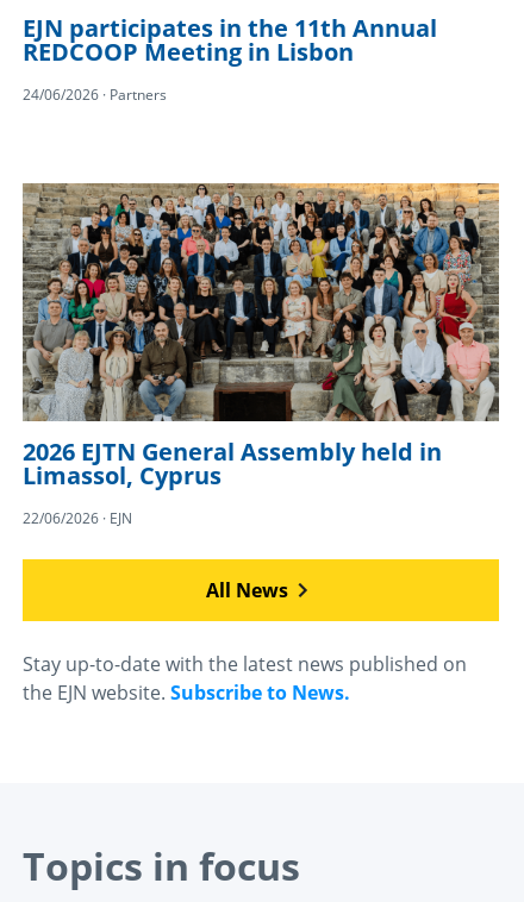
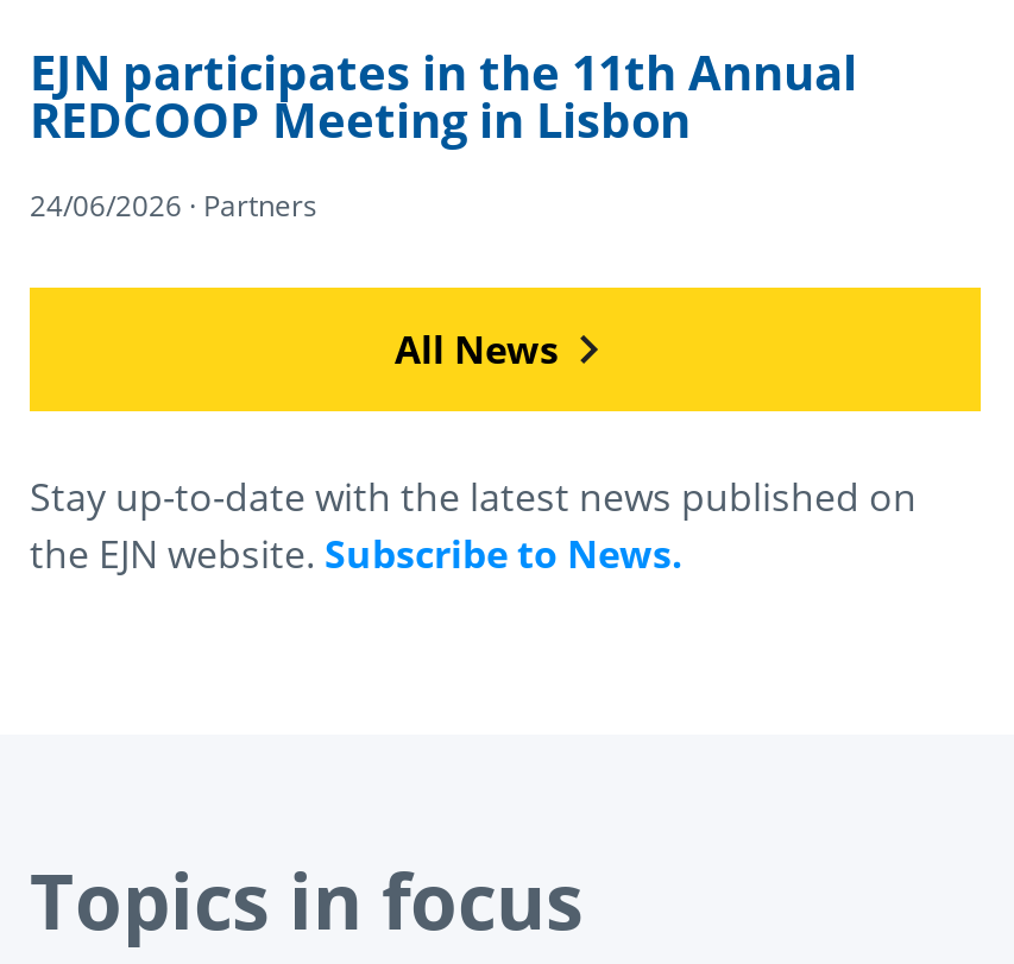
[21,182,500,528] [image] | 2026 EJTN General Assembly held in | Limassol, Cyprus | 22/06/2026 · EJN -> none

